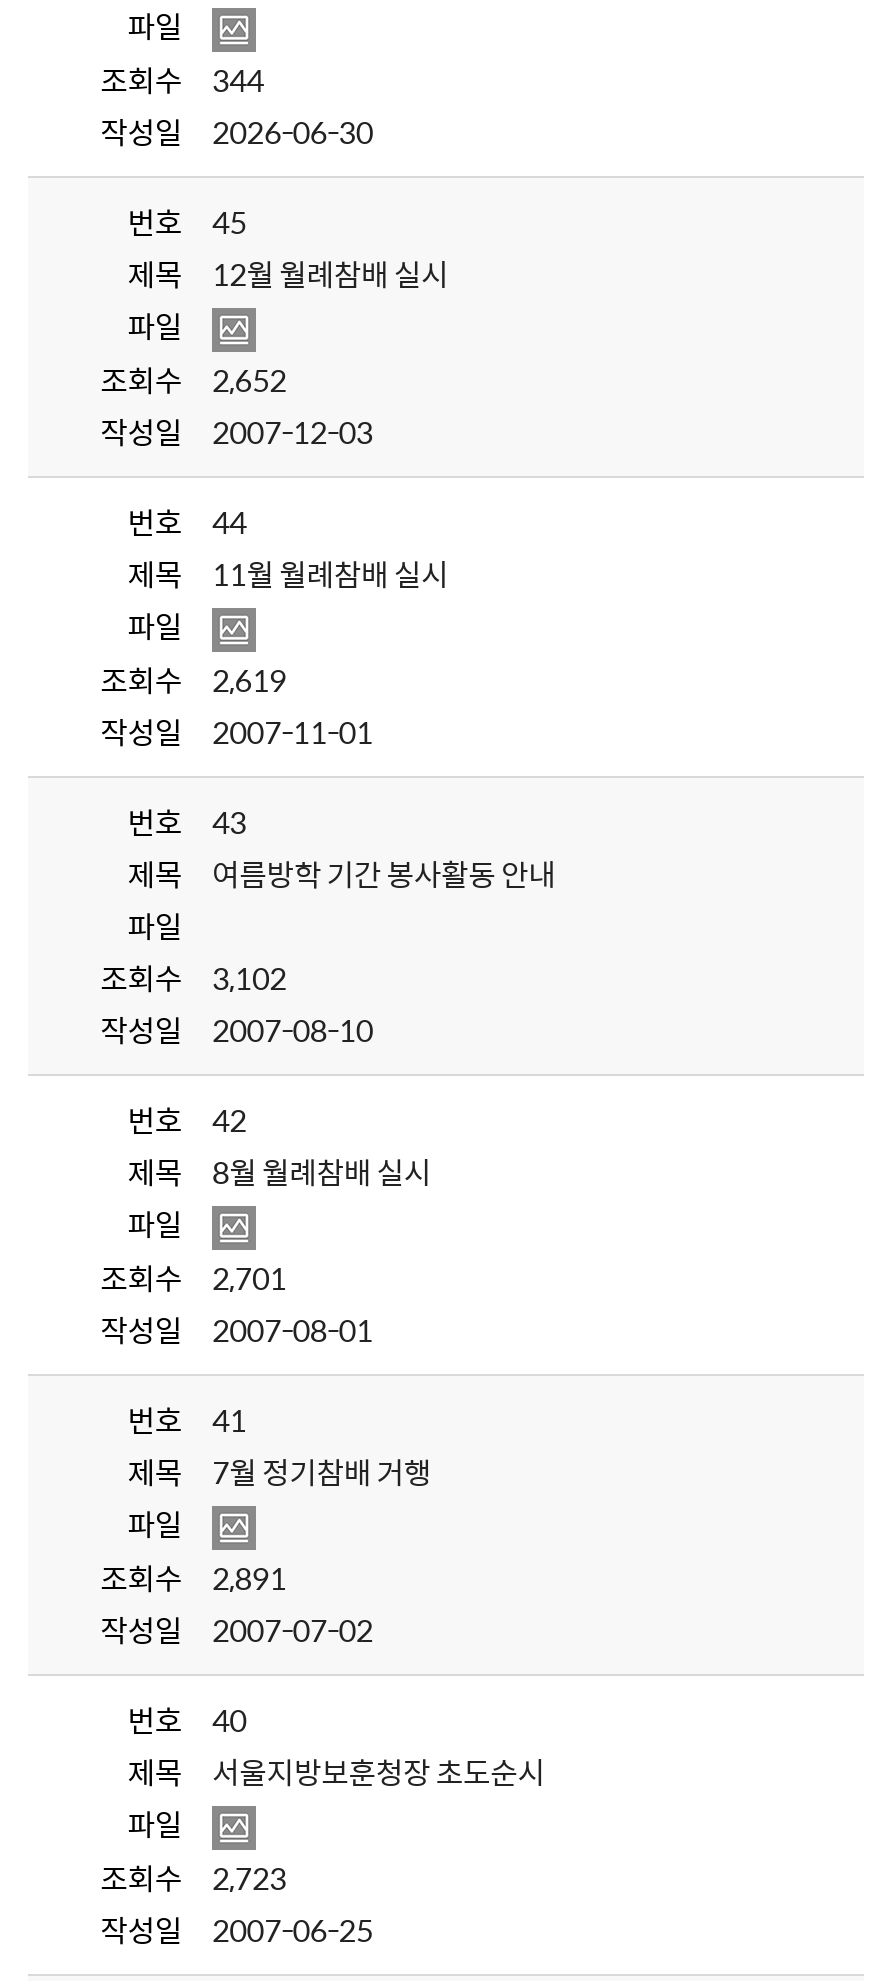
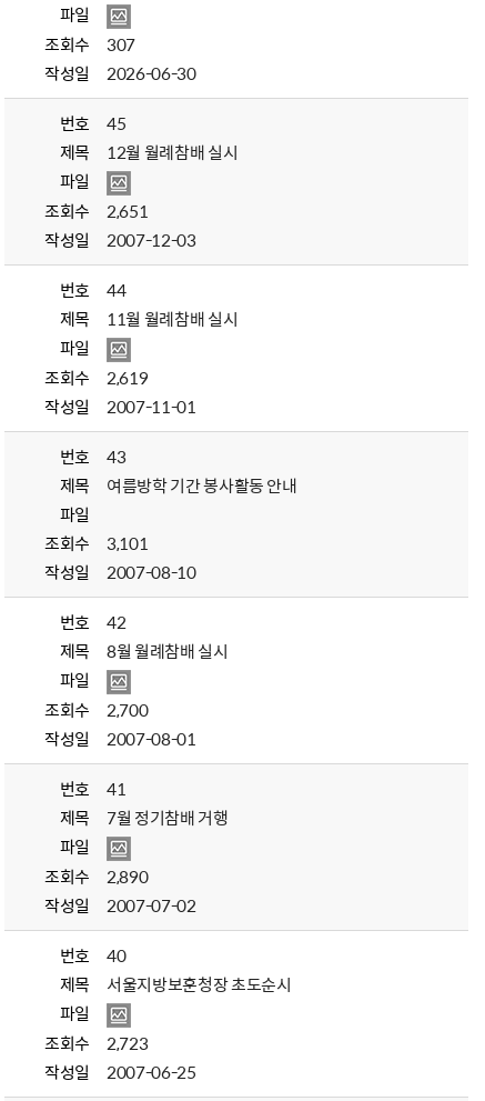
[100,58,264,102] 조회수 344 -> [45,32,135,57] 조회수 307
[100,358,286,402] 조회수 2,652 -> [45,199,148,223] 조회수 2,651
[100,956,286,1000] 조회수 3,102 -> [45,531,148,555] 조회수 3,101
[100,1256,286,1300] 조회수 2,701 -> [45,698,148,722] 조회수 2,700
[100,1556,286,1600] 조회수 2,891 -> [45,864,148,889] 조회수 2,890

